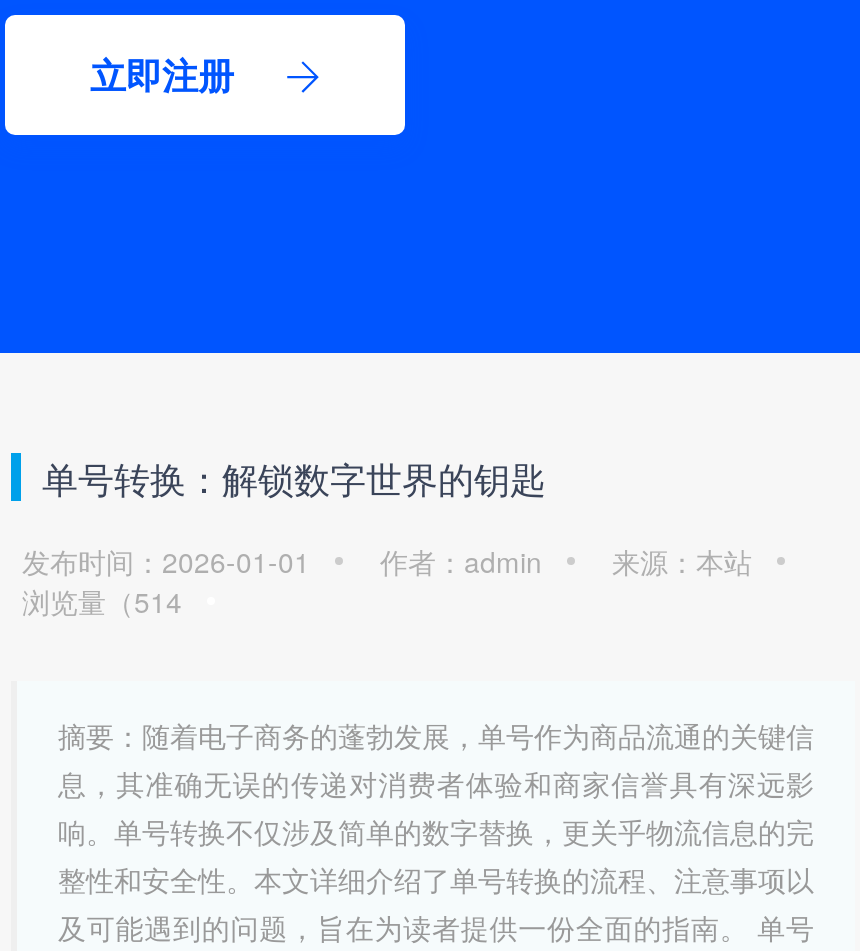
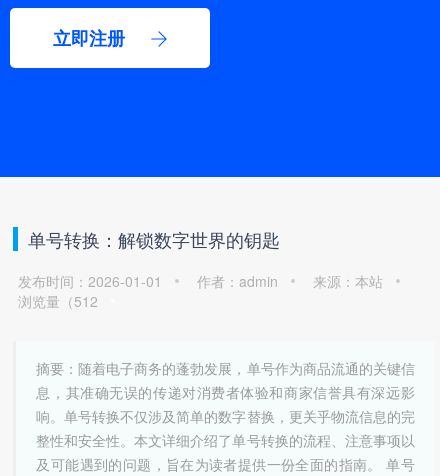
[22,581,182,621] 浏览量（514 -> [18,291,98,311] 浏览量（512

